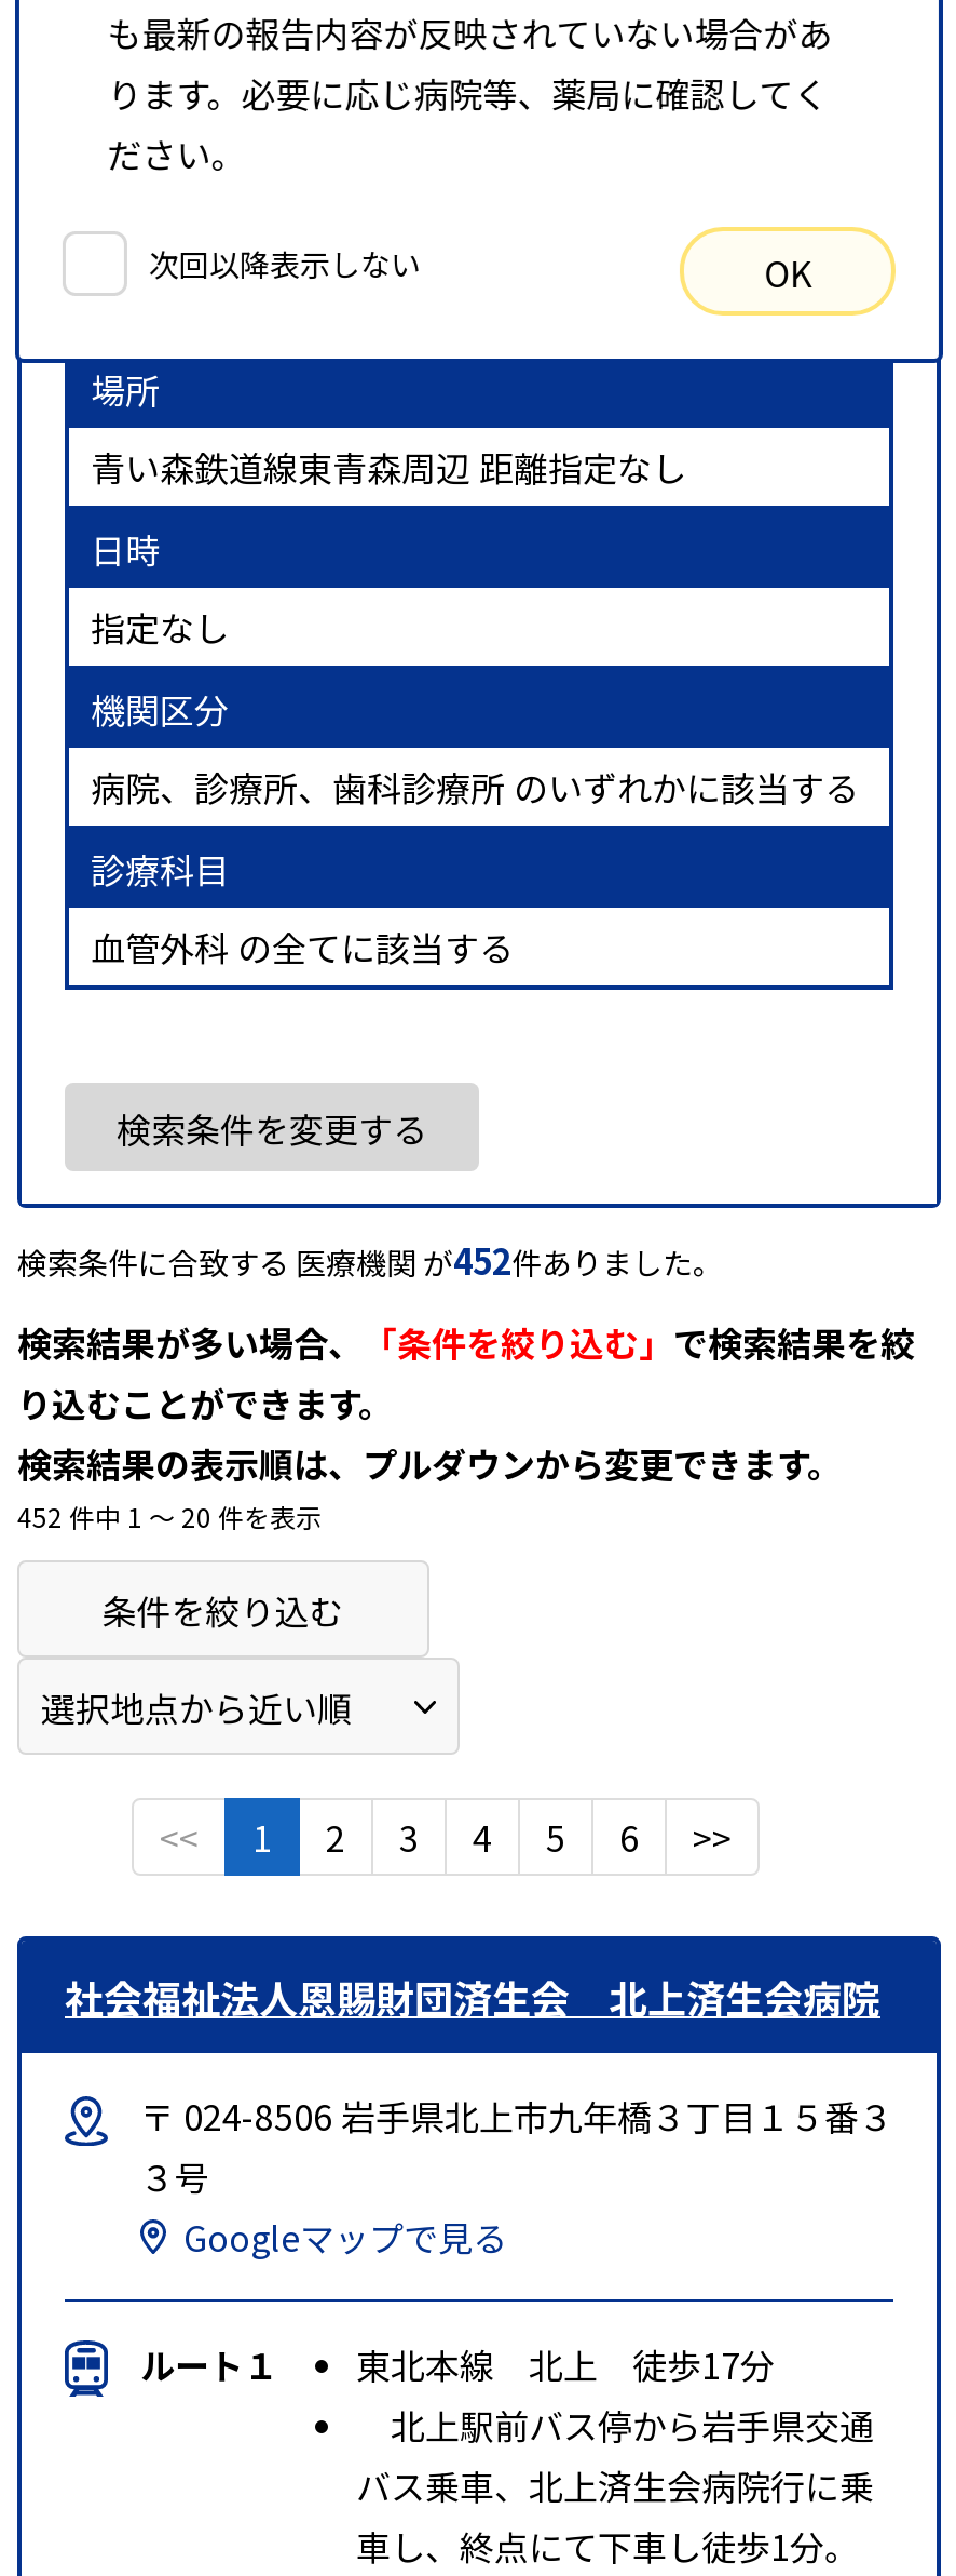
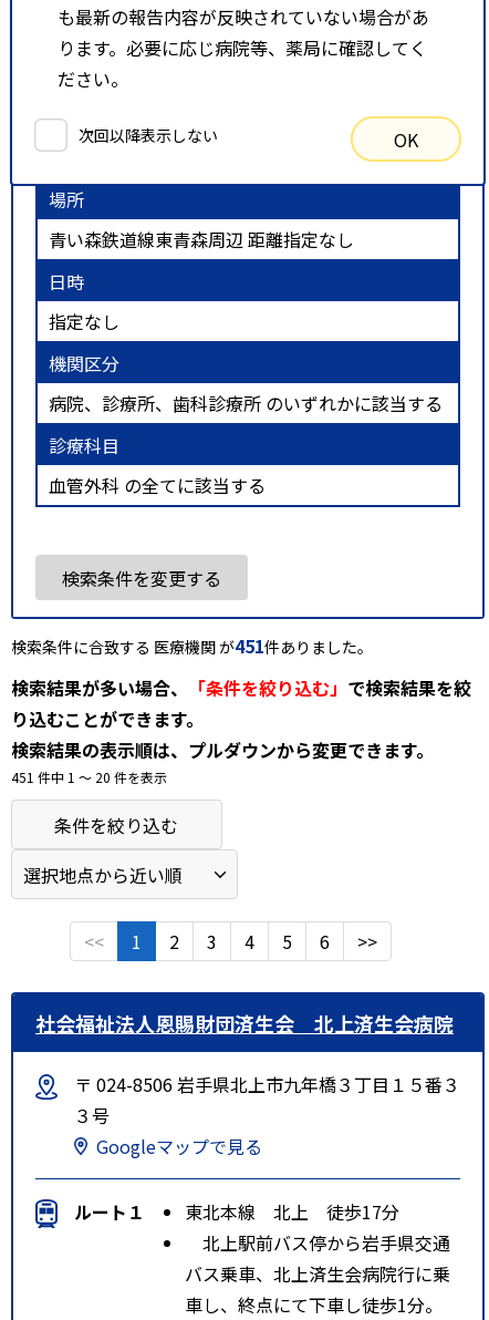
[17,1233,723,1285] 検索条件に合致する 医療機関 が452件ありました。 -> [11,632,373,659] 検索条件に合致する 医療機関 が451件ありました。
[17,1497,322,1534] 452 件中 1 〜 20 件を表示 -> [11,767,167,786] 451 件中 1 〜 20 件を表示

